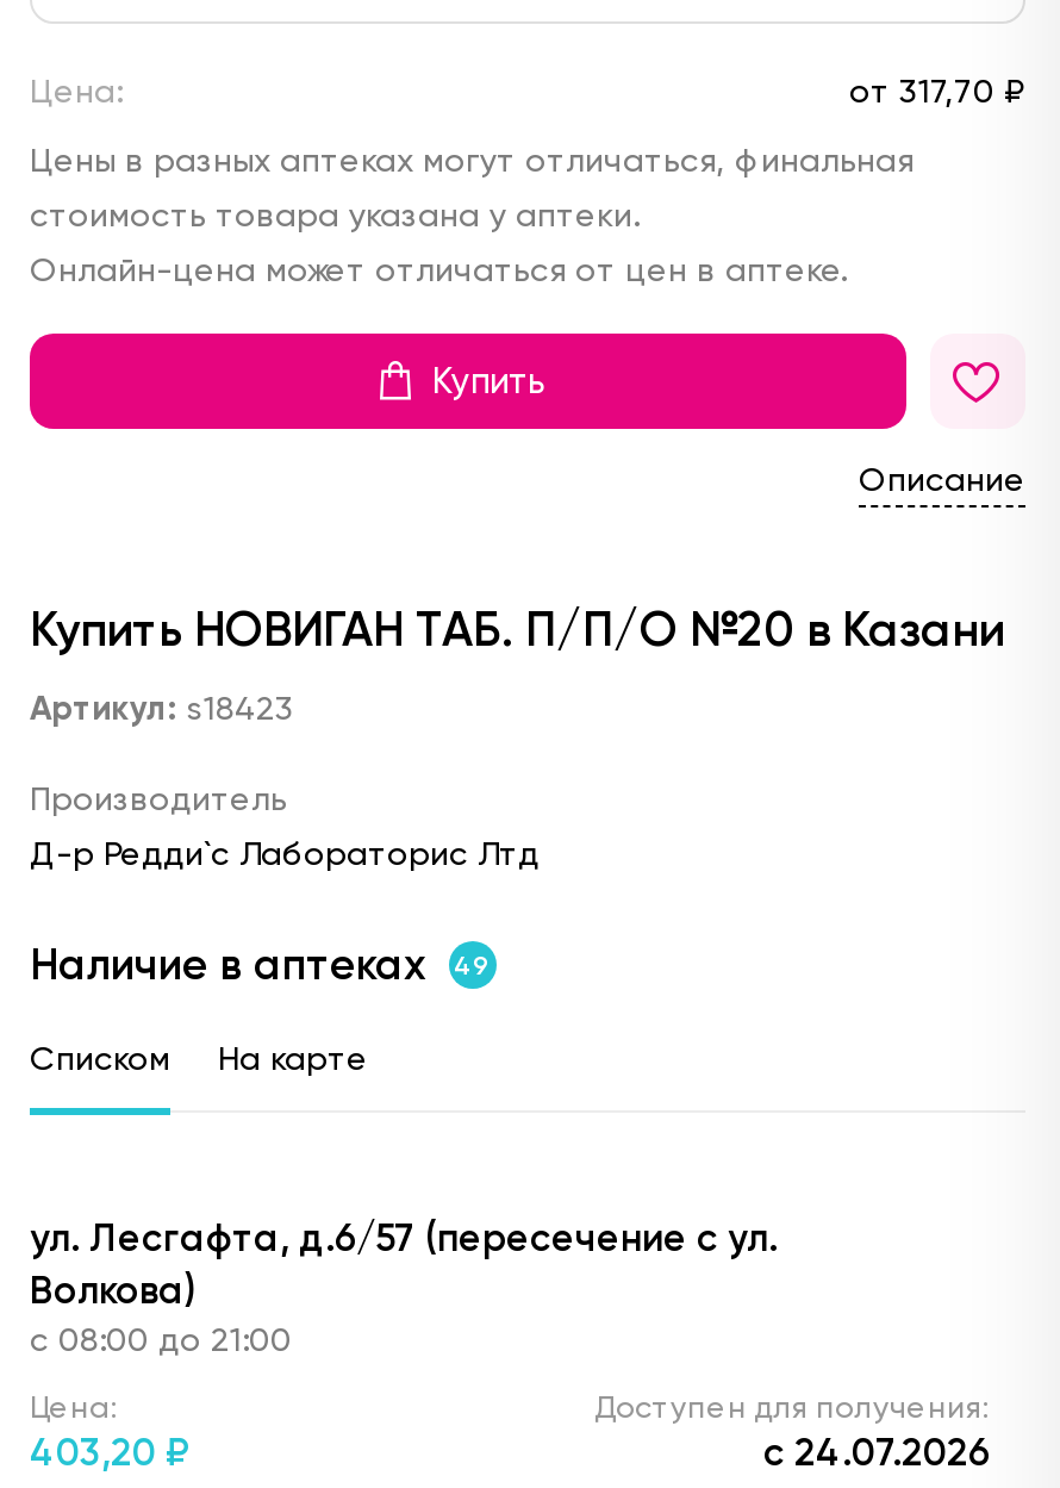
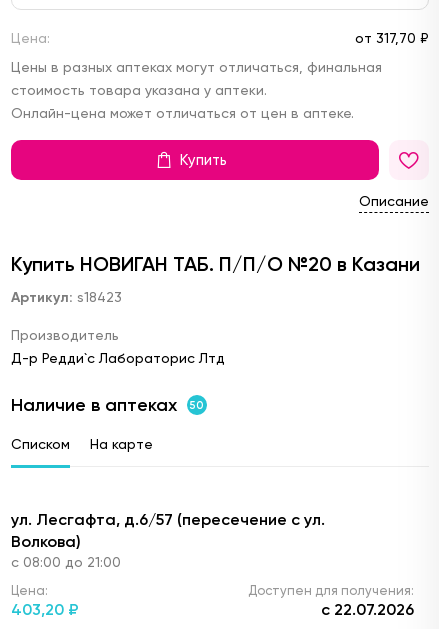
[30,939,490,991] Наличие в аптеках 49 -> [11,394,204,416] Наличие в аптеках 50
[763,1430,990,1475] с 24.07.2026 -> [321,600,414,619] с 22.07.2026

